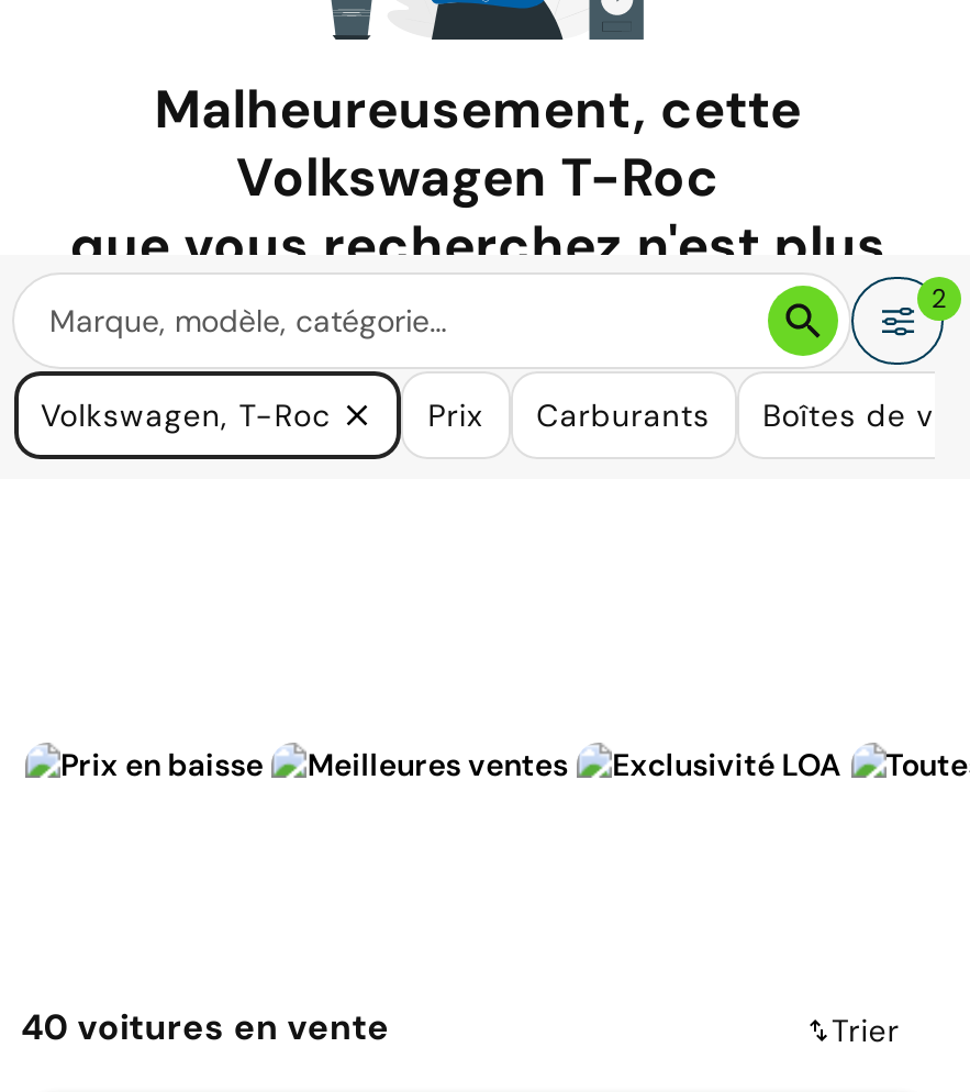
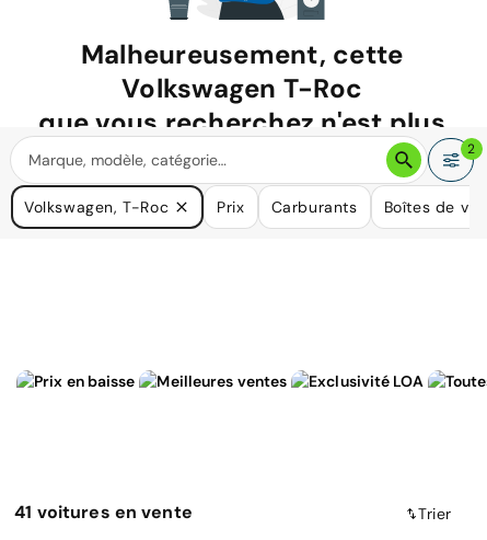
[21,1005,390,1051] 40 voitures en vente -> [14,501,192,524] 41 voitures en vente

